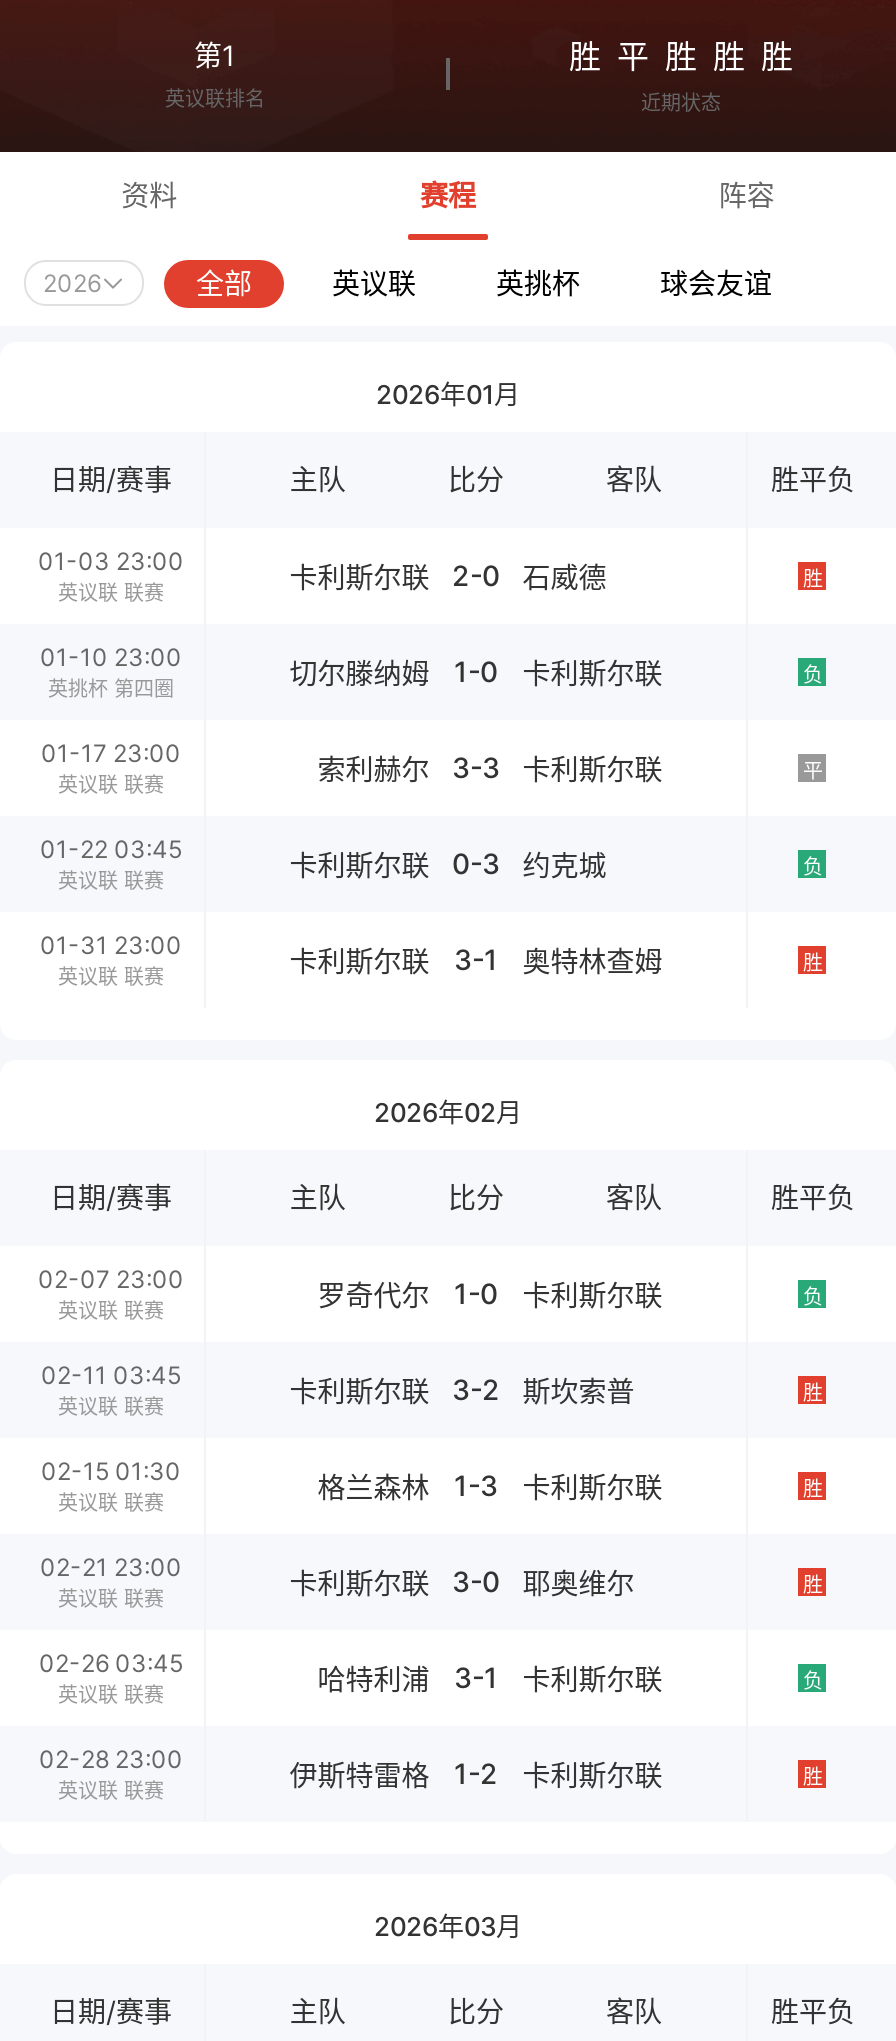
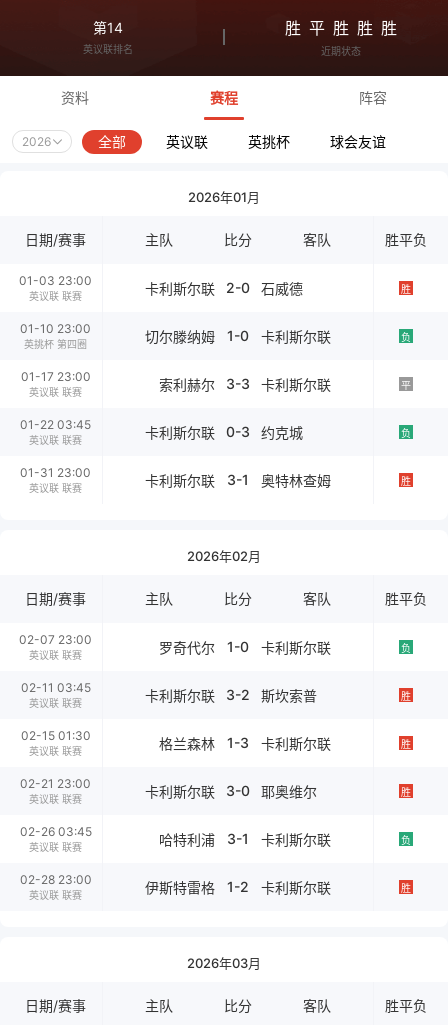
[194,37,236,71] 第1 -> [92,18,122,35] 第14

